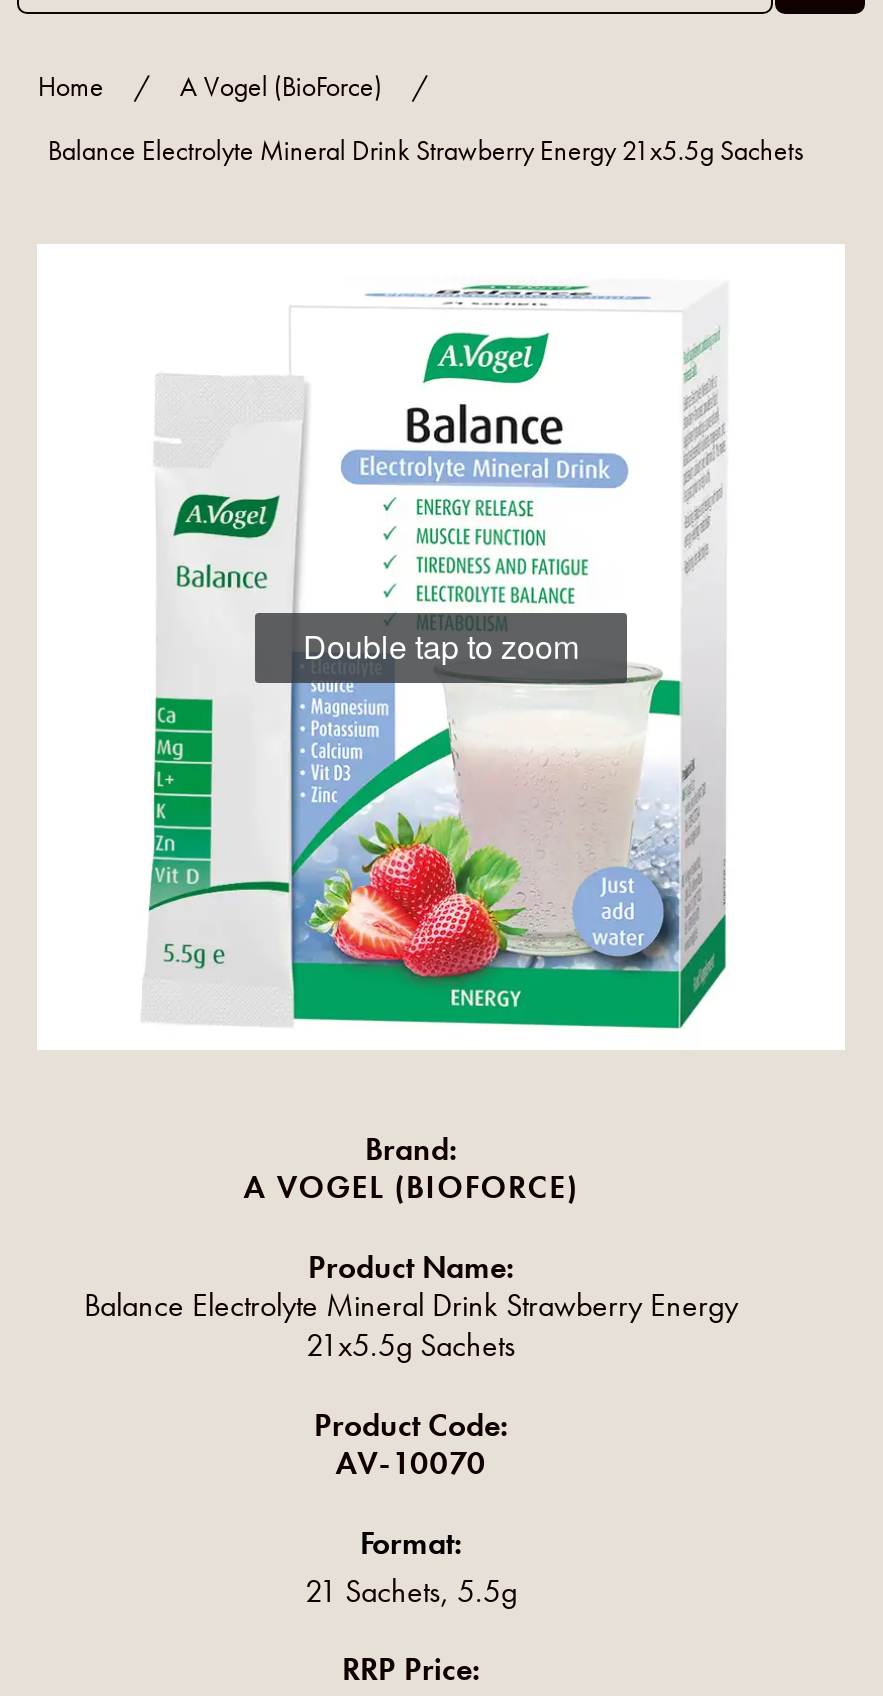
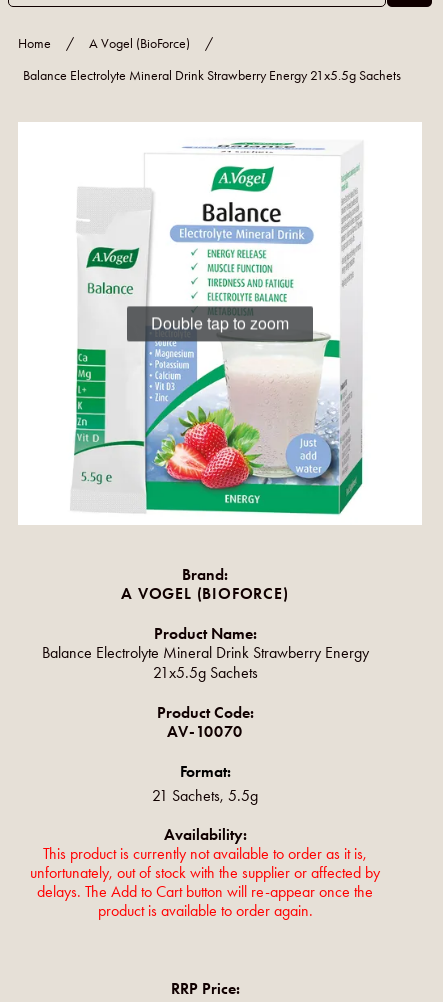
none -> [30,825,380,920] Availability: | This product is currently not available to order as it is, | unfortunately, out of stock with the supplier or affected by | delays. The Add to Cart button will re-appear once the | product is available to order again.

